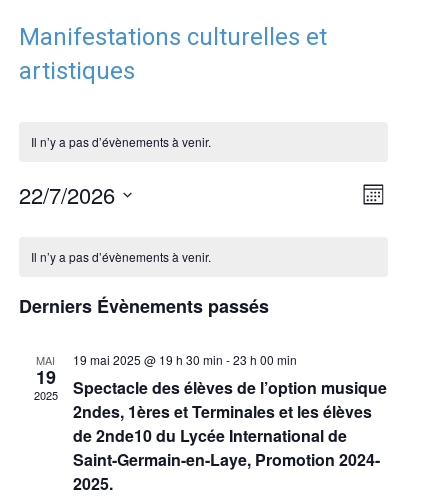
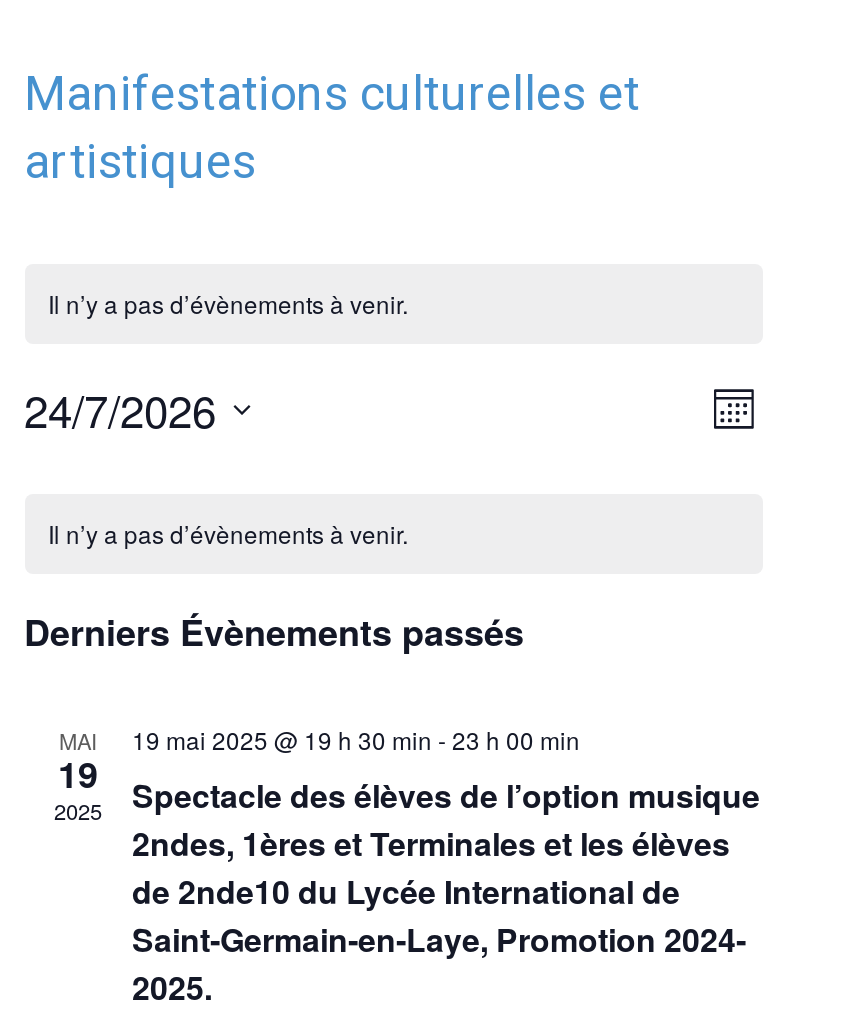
[18,179,114,210] 22/7/2026 -> [24,378,216,440] 24/7/2026

